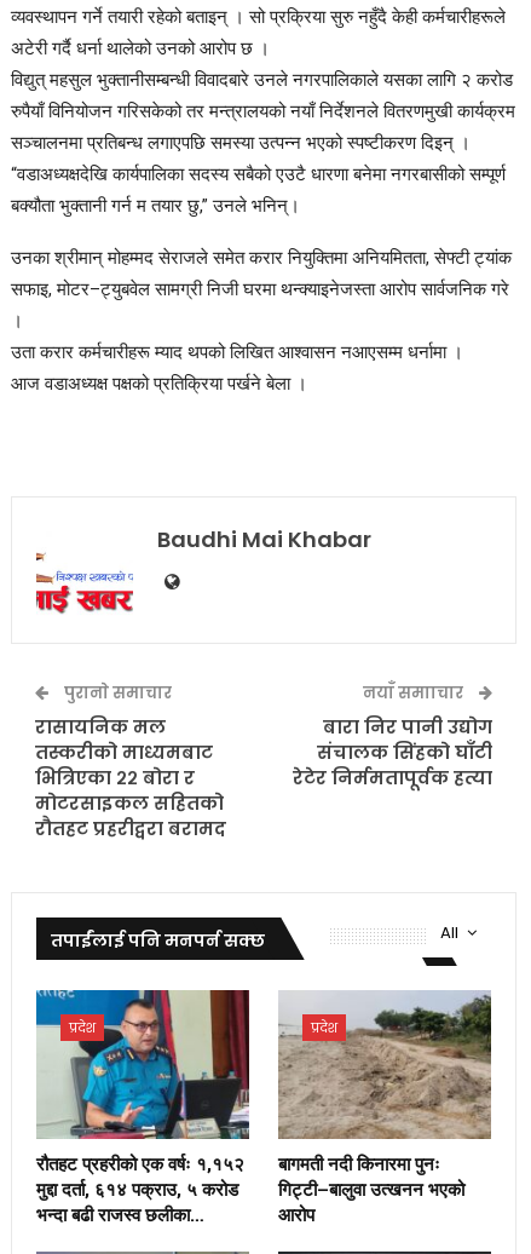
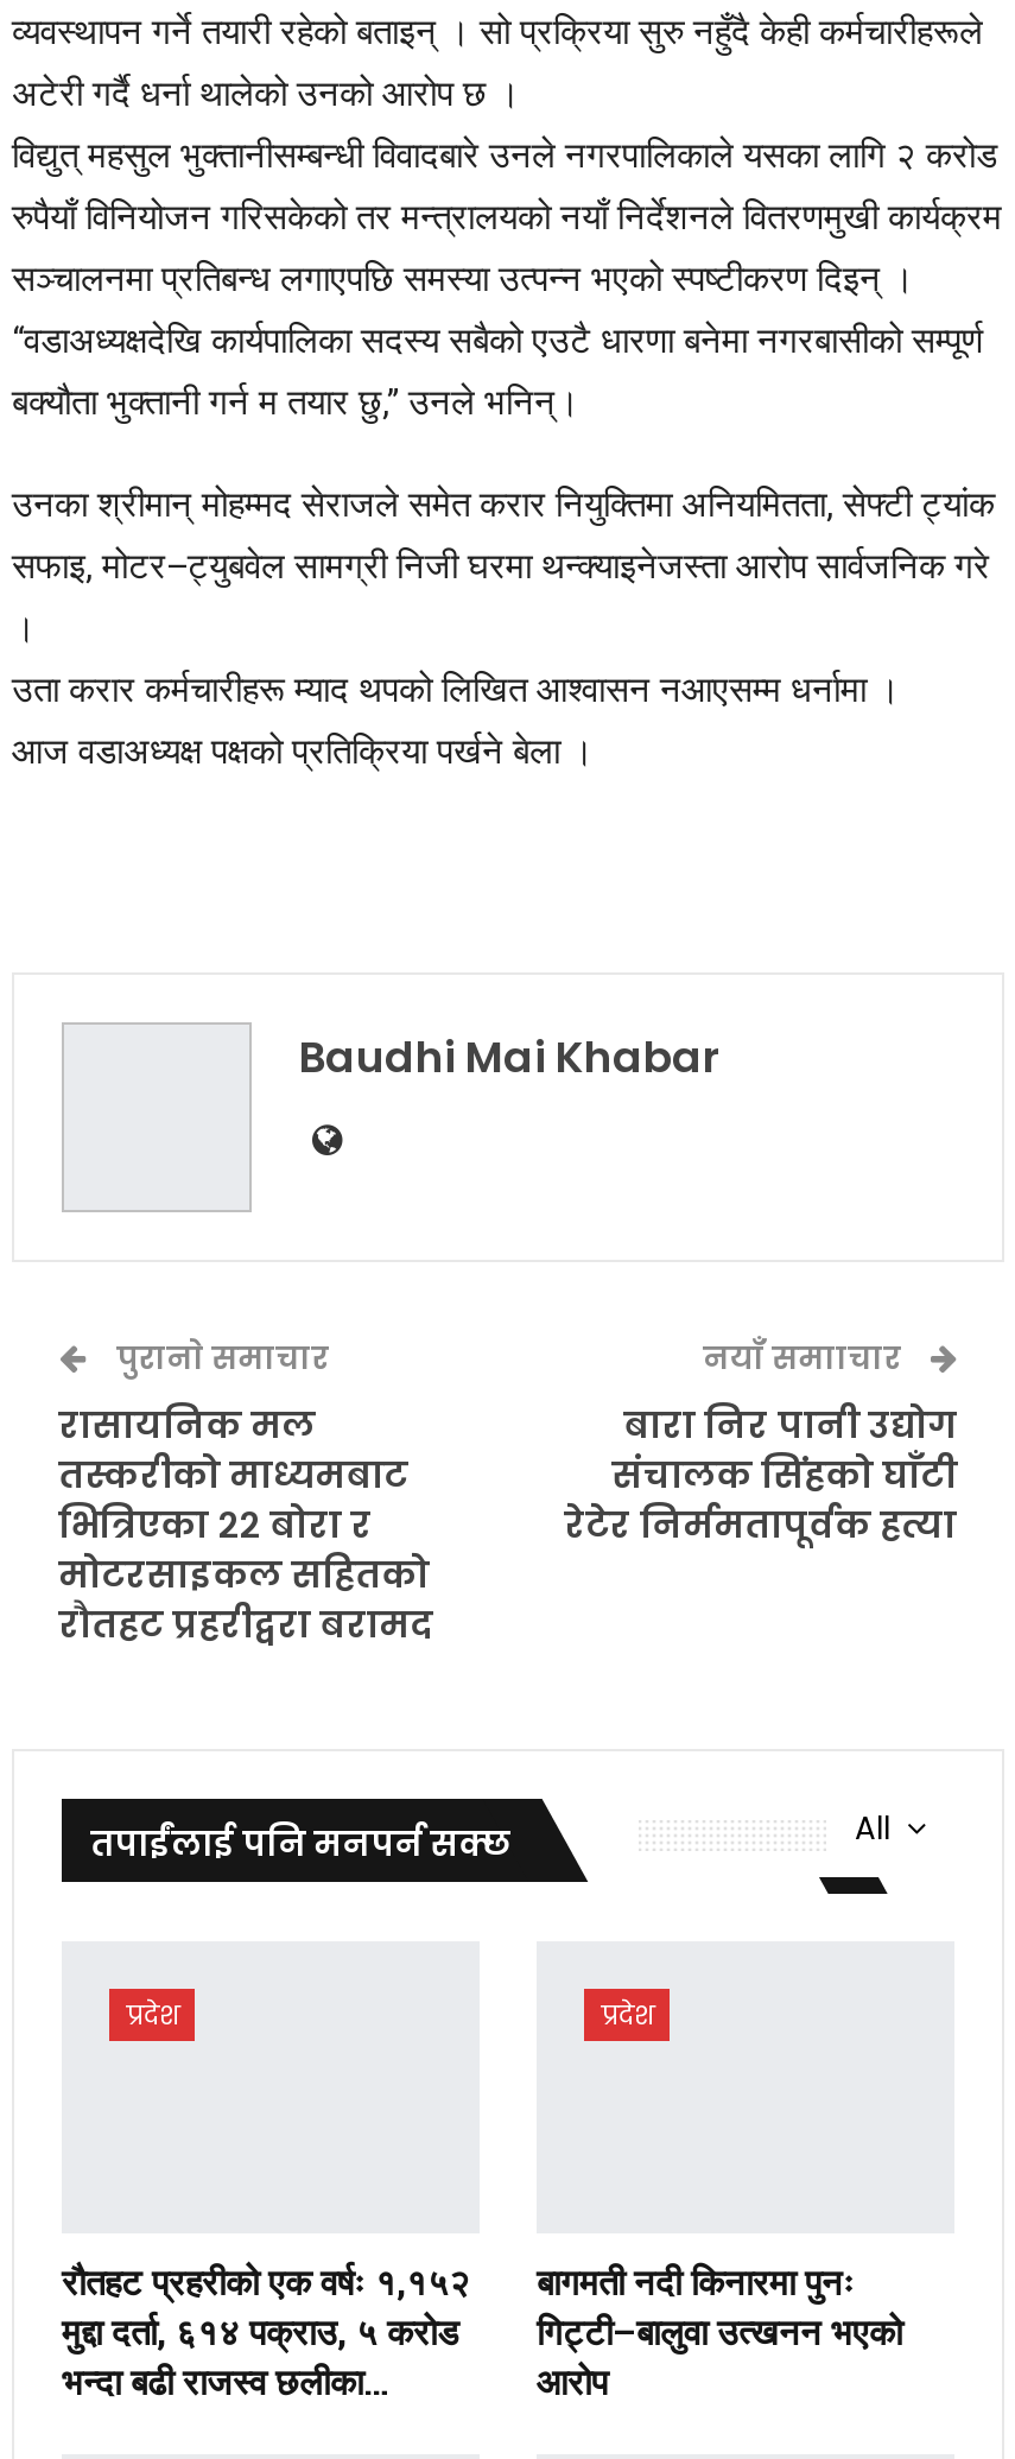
[35,571,133,614] [image] -> none
[35,989,250,1140] [image] -> none
[277,991,492,1140] [image] -> none

